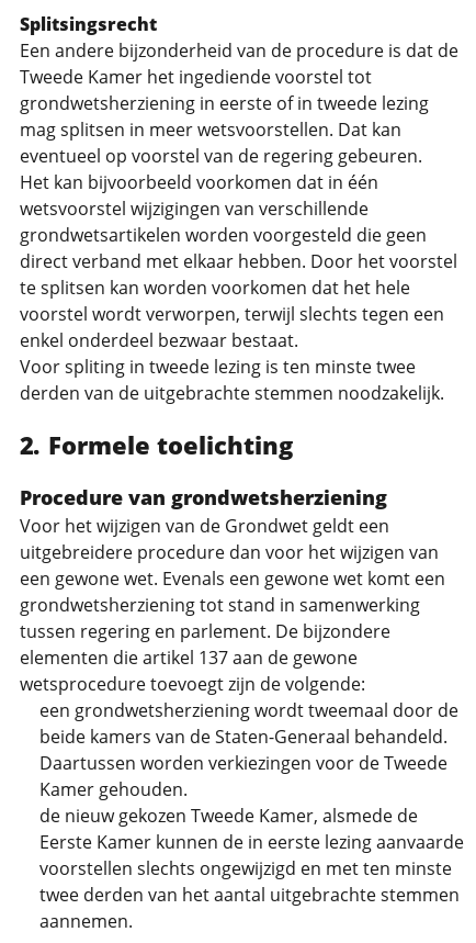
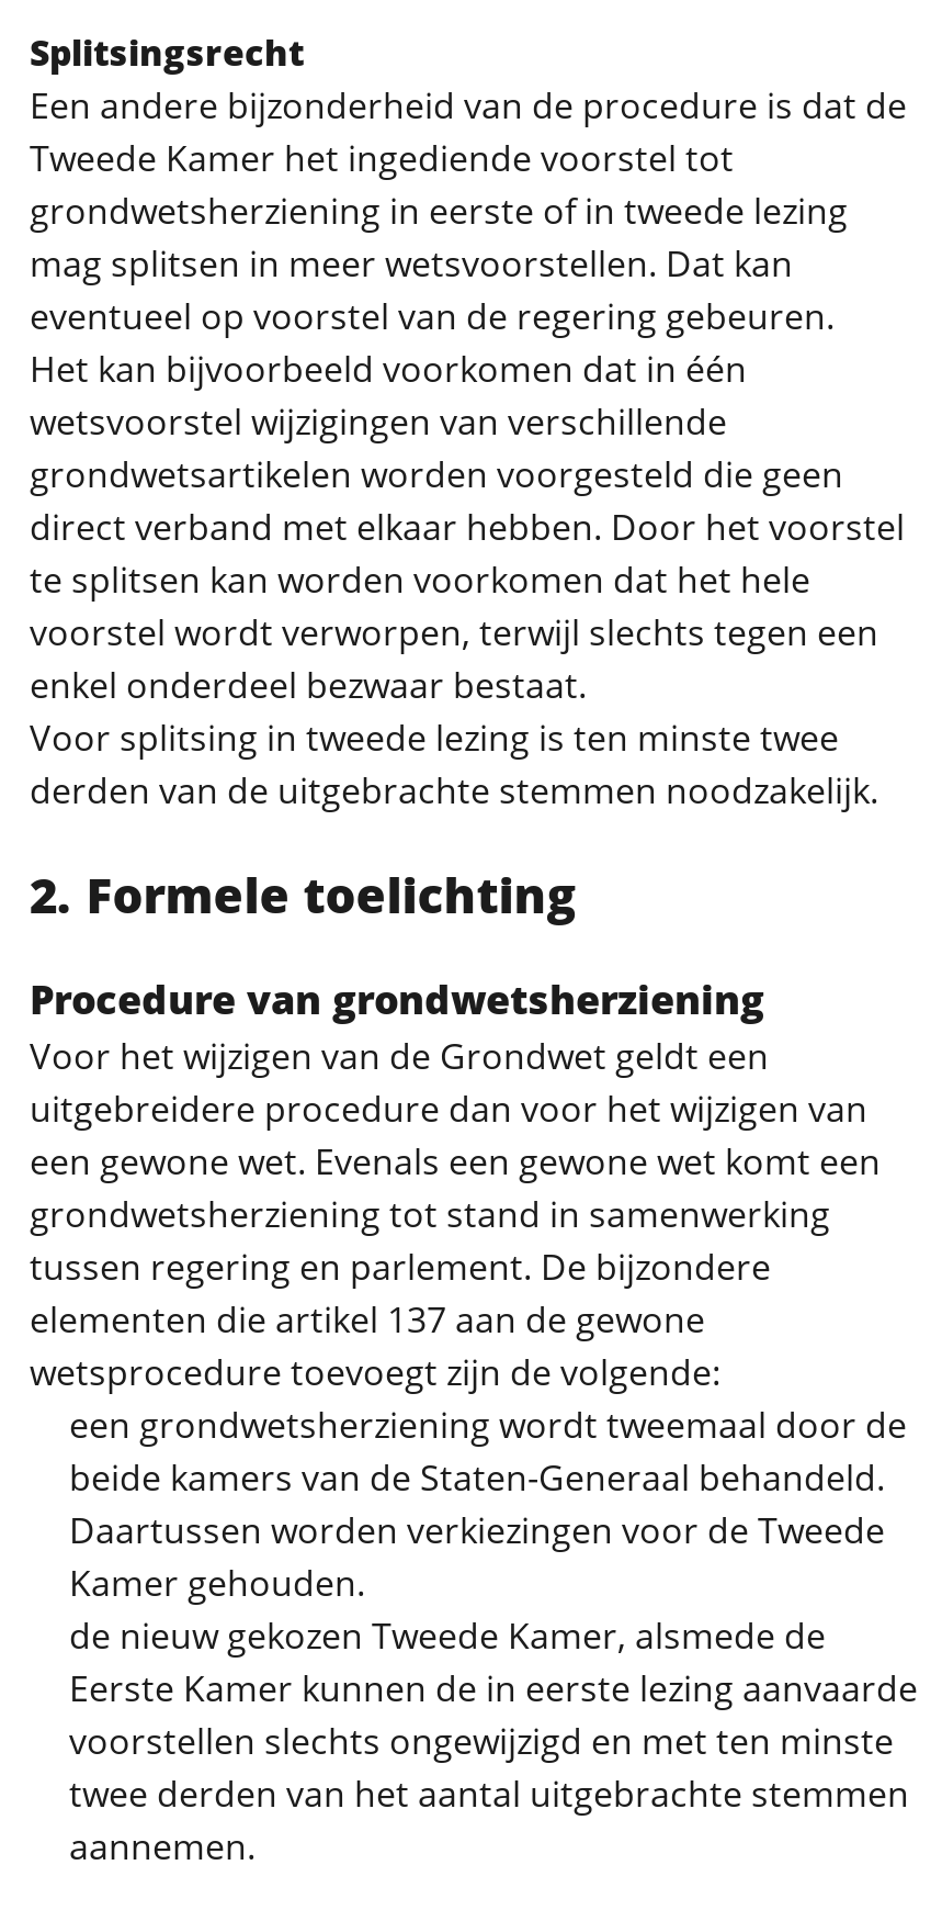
[20,355,416,379] Voor spliting in tweede lezing is ten minste twee -> [30,714,839,762] Voor splitsing in tweede lezing is ten minste twee

